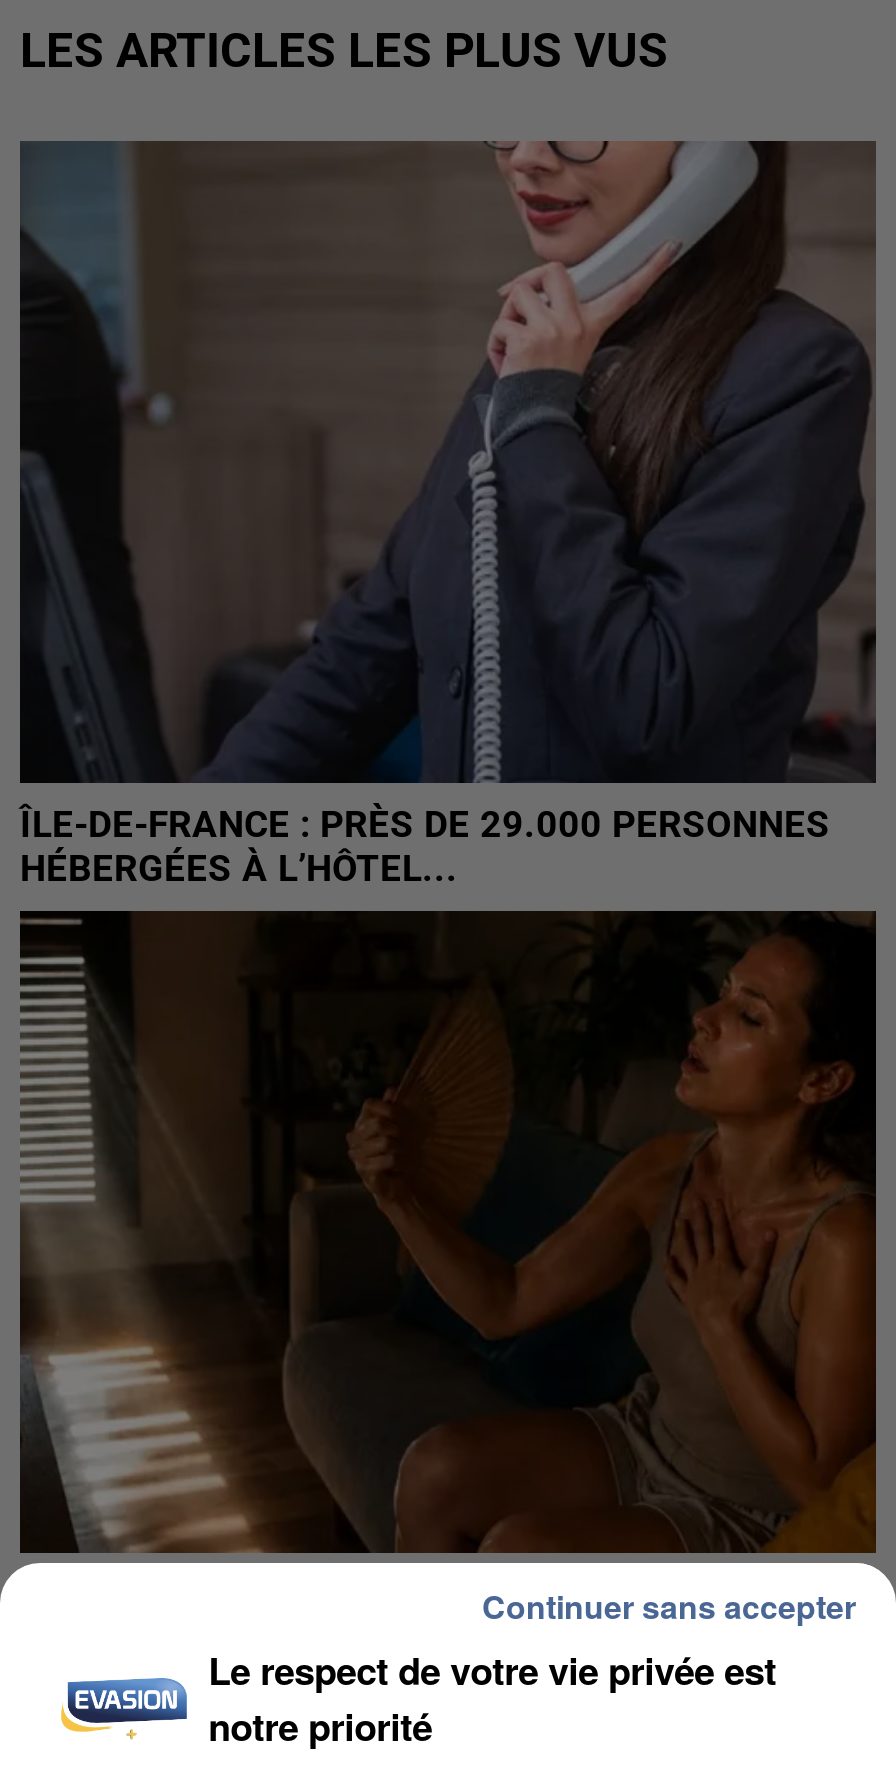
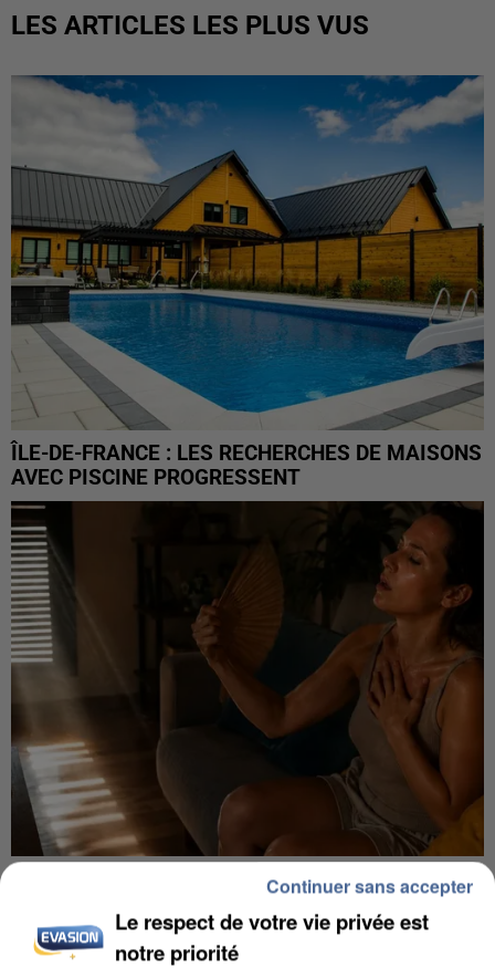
[20,141,876,891] [image] | ÎLE-DE-FRANCE : PRÈS DE 29.000 PERSONNES | HÉBERGÉES À L’HÔTEL... -> [11,74,484,490] [image] | ÎLE-DE-FRANCE : LES RECHERCHES DE MAISONS | AVEC PISCINE PROGRESSENT

